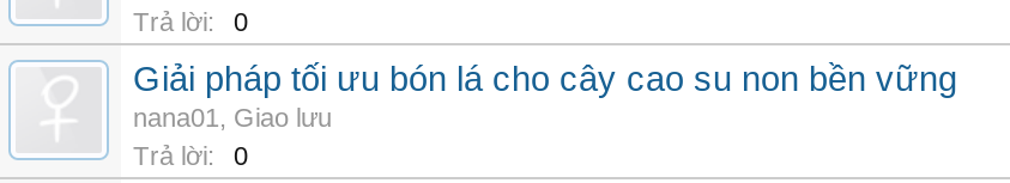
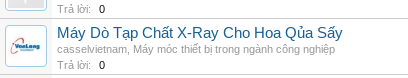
none -> [9,28,43,64] [image]
[133,60,957,132] Giải pháp tối ưu bón lá cho cây cao su non bền vững | nana01, Giao lưu -> [57,25,343,55] Máy Dò Tạp Chất X-Ray Cho Hoa Qủa Sấy | casselvietnam, Máy móc thiết bị trong ngành công nghiệp

